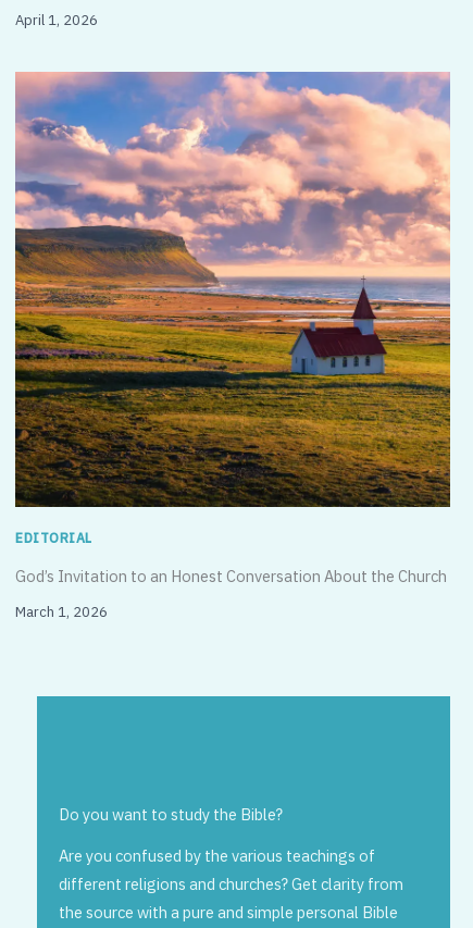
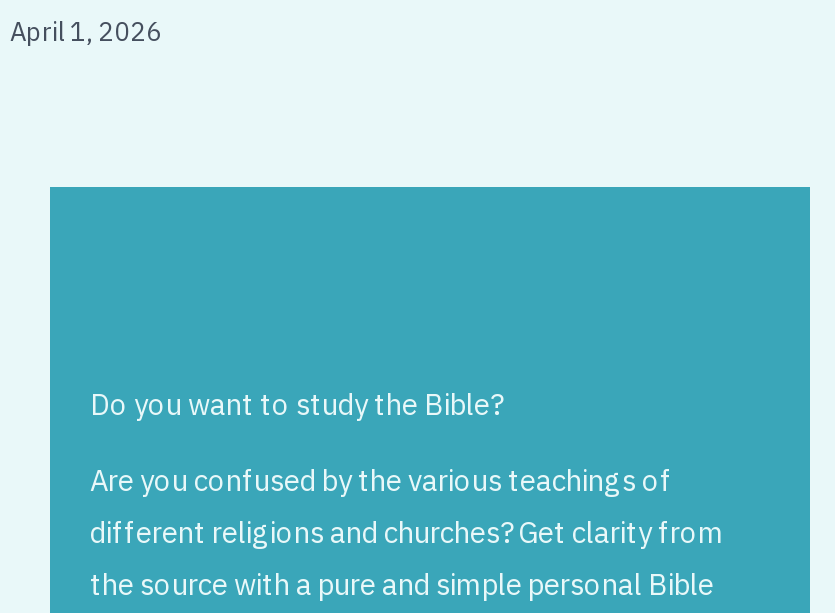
[14,71,451,621] [image] | EDITORIAL | God’s Invitation to an Honest Conversation About the Church | March 1, 2026 -> none

